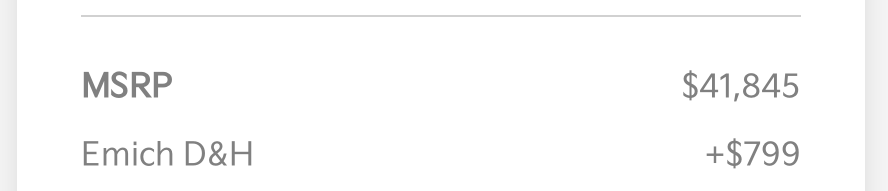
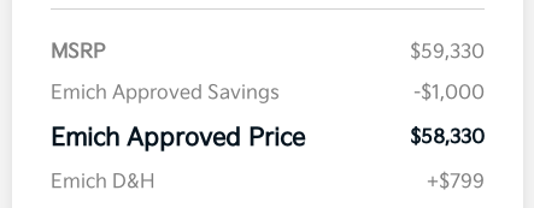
[681,69,801,107] $41,845 -> [51,41,485,153] $59,330 | Emich Approved Savings | -$1,000 | Emich Approved Price | $58,330

